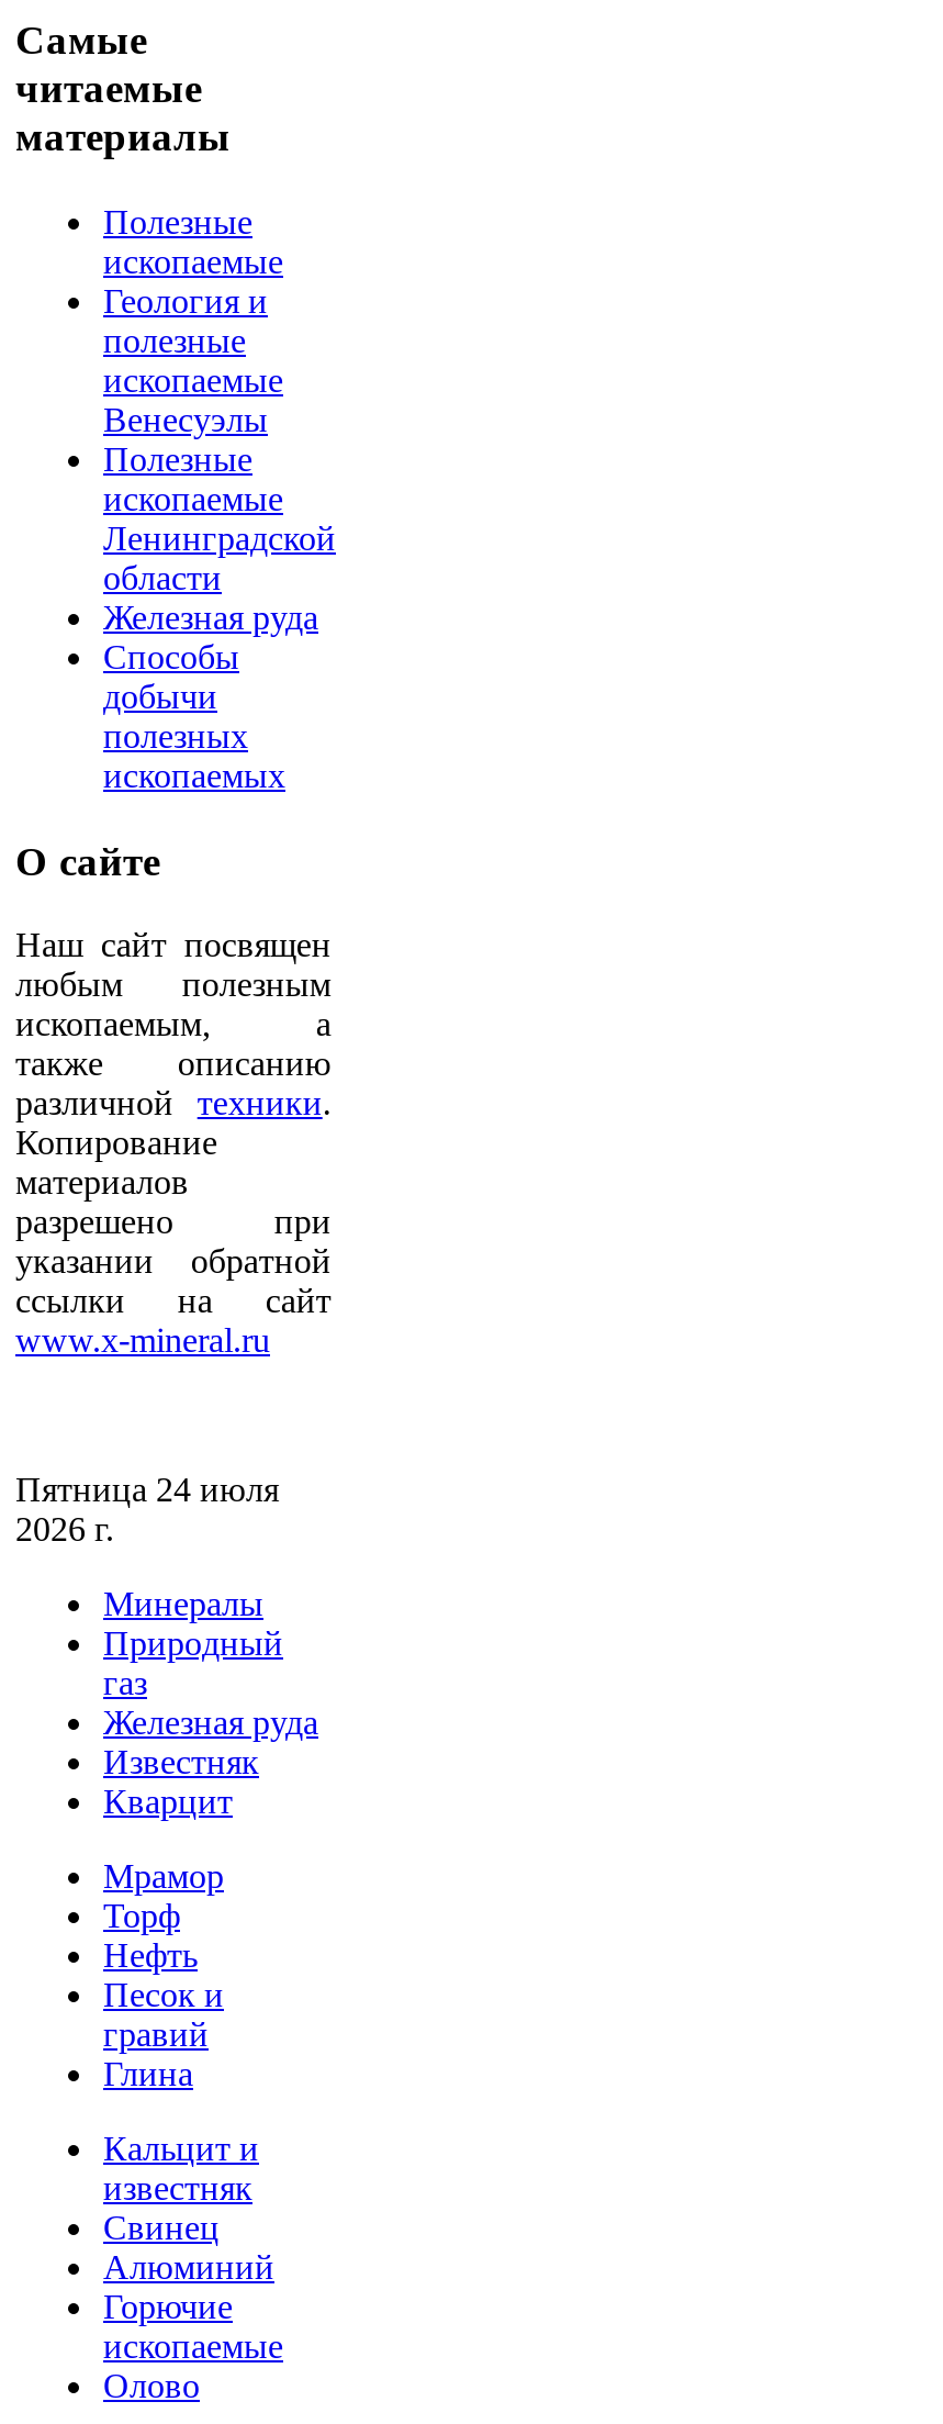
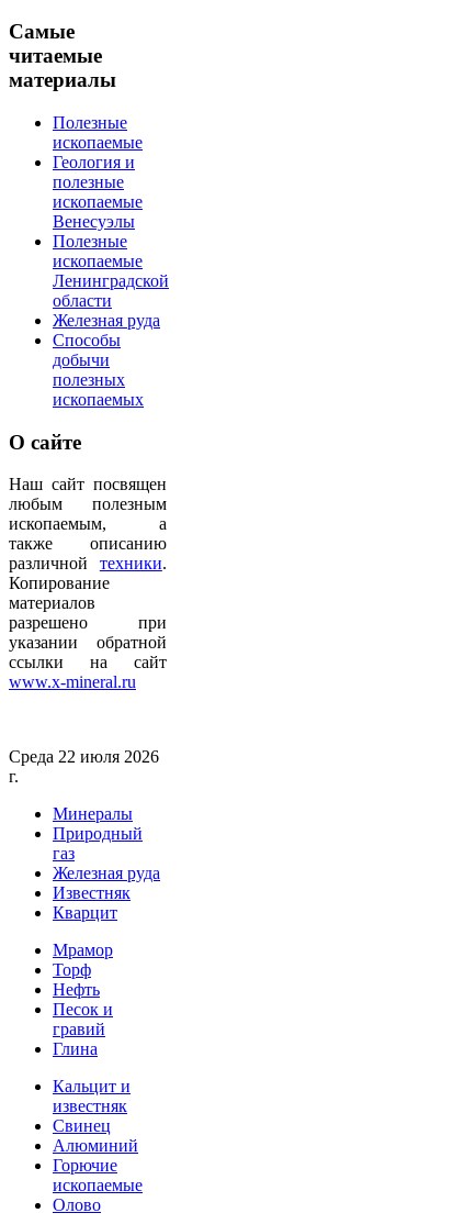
[15,1472,279,1548] Пятница 24 июля | 2026 г. -> [9,748,159,786] Среда 22 июля 2026 | г.

